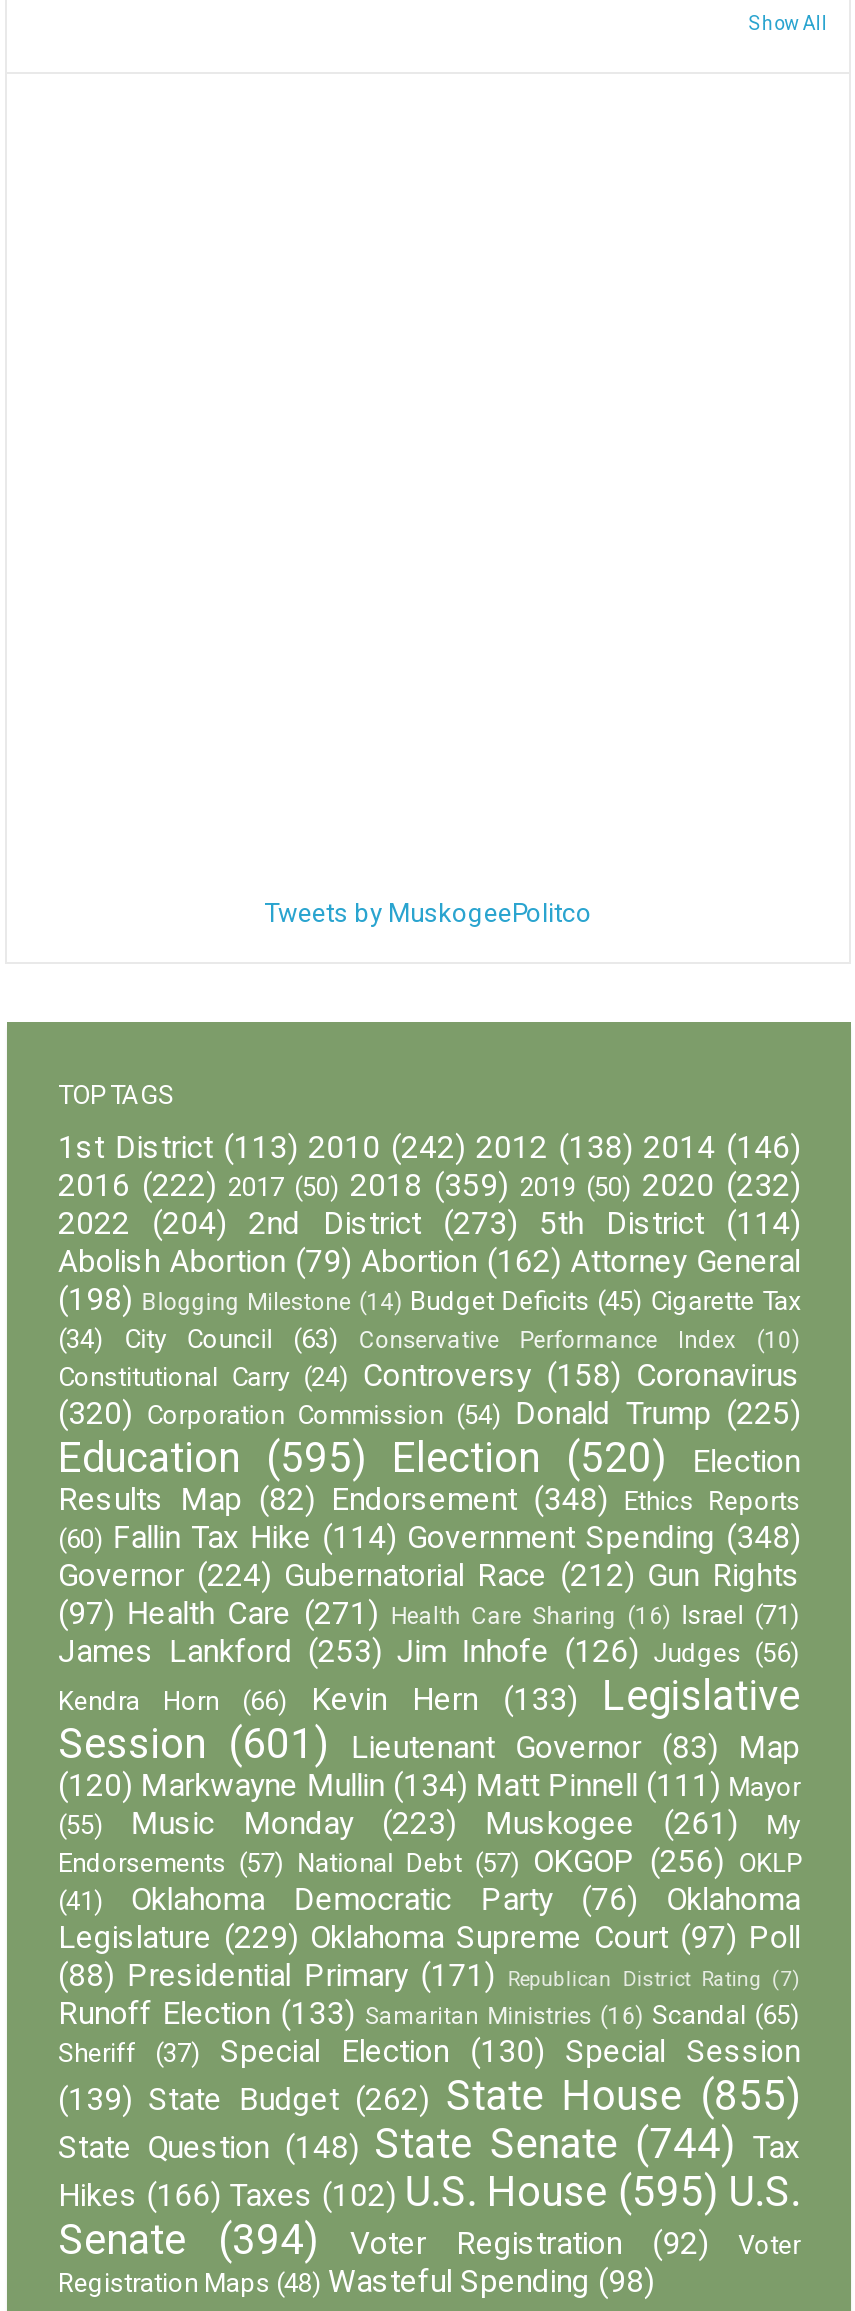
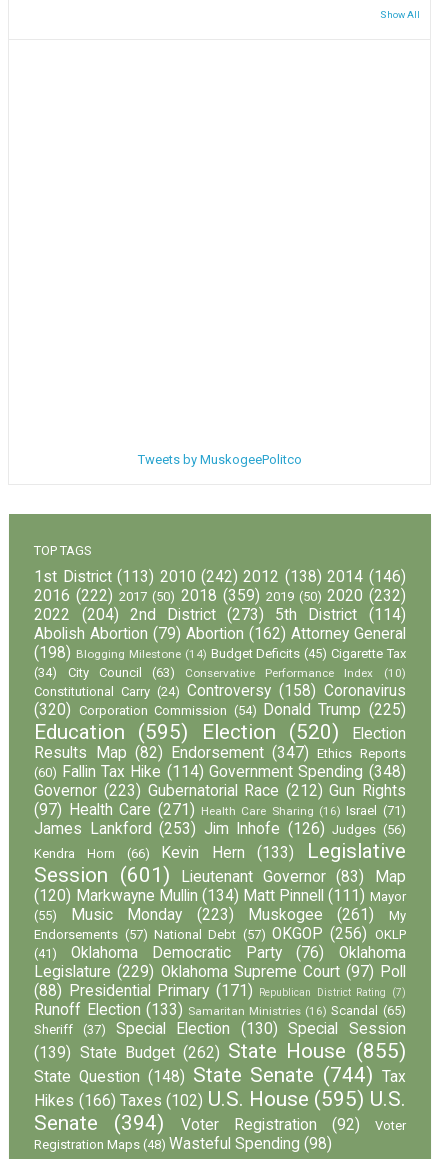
[58,1481,800,1517] Results Map (82) Endorsement (348) Ethics Reports -> [34,744,406,762] Results Map (82) Endorsement (347) Ethics Reports
[58,1557,800,1593] Governor (224) Gubernatorial Race (212) Gun Rights -> [34,782,406,800] Governor (223) Gubernatorial Race (212) Gun Rights

